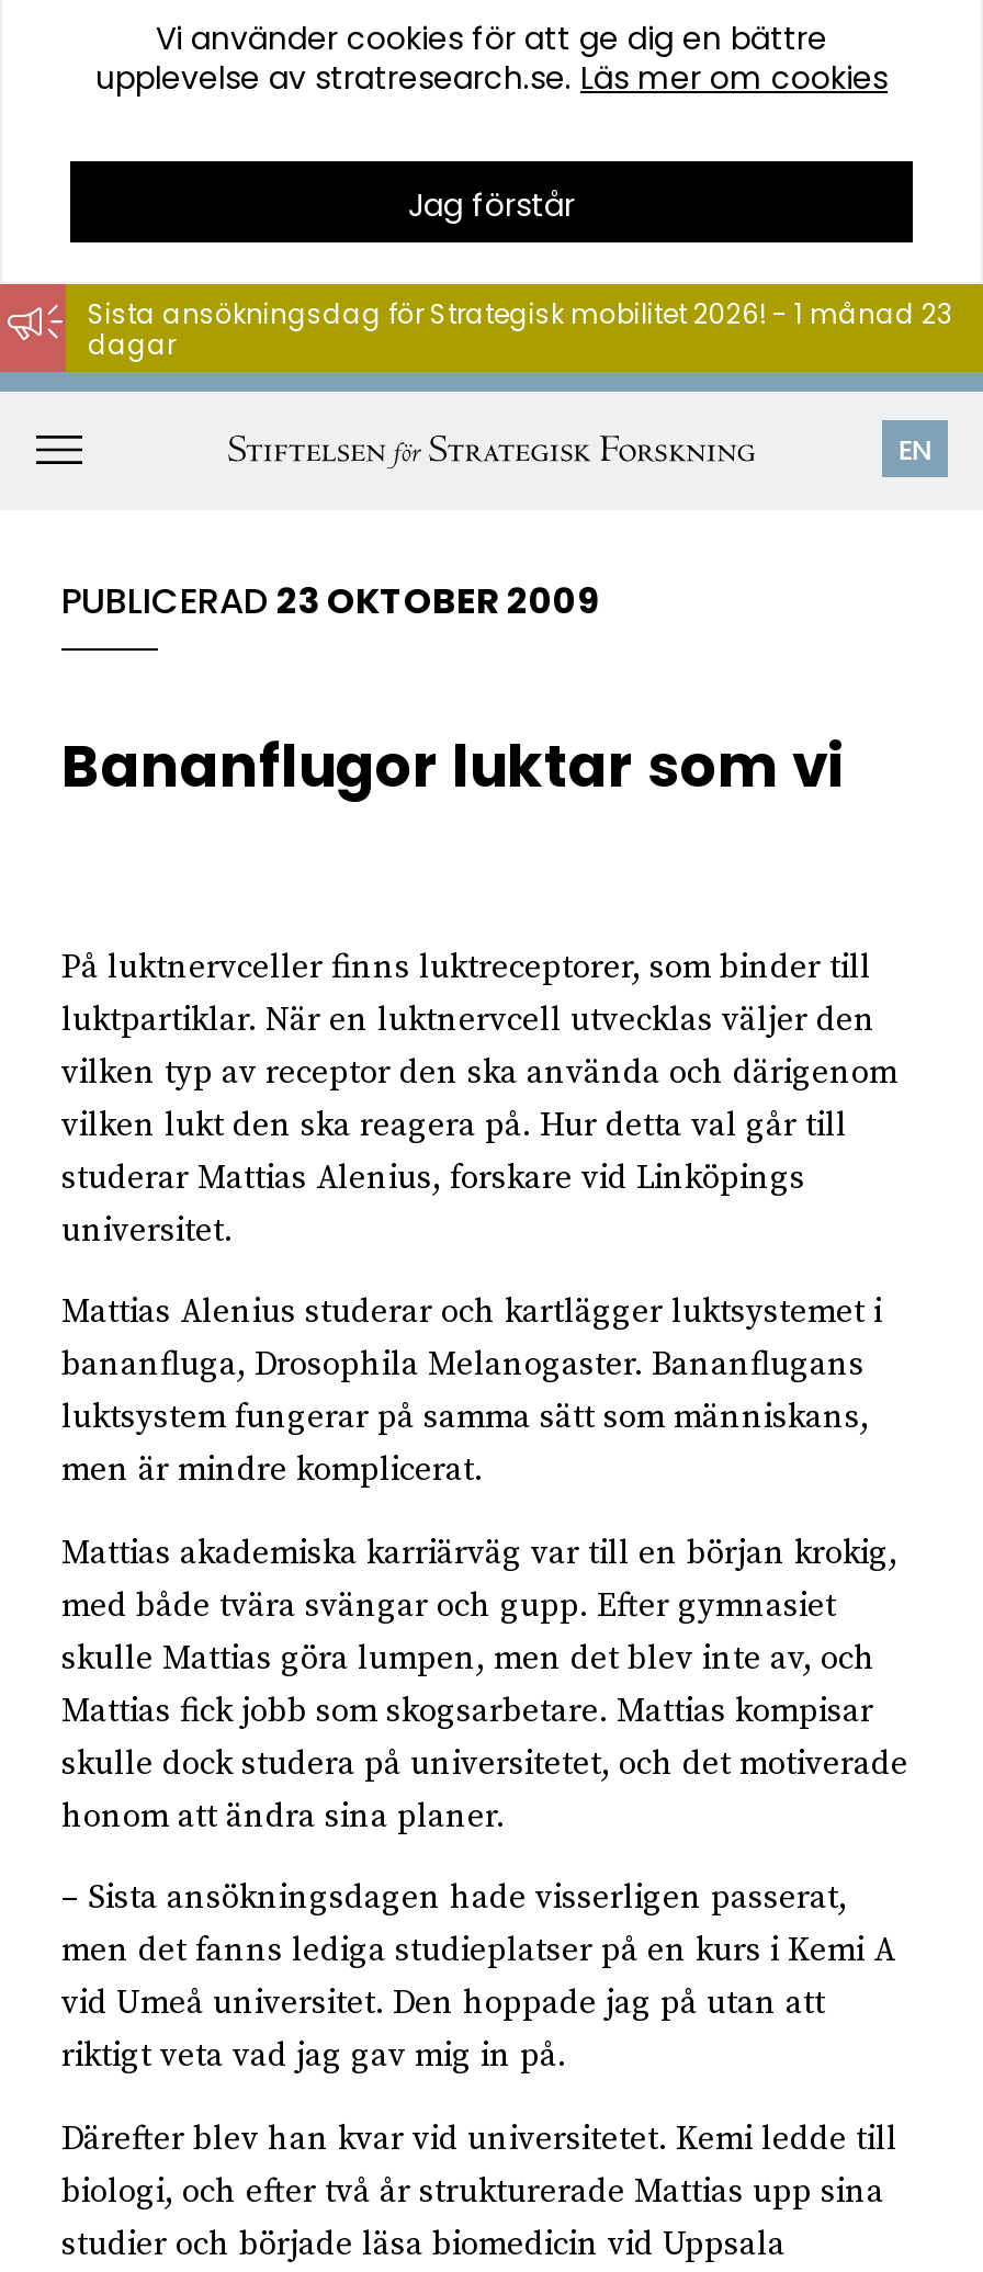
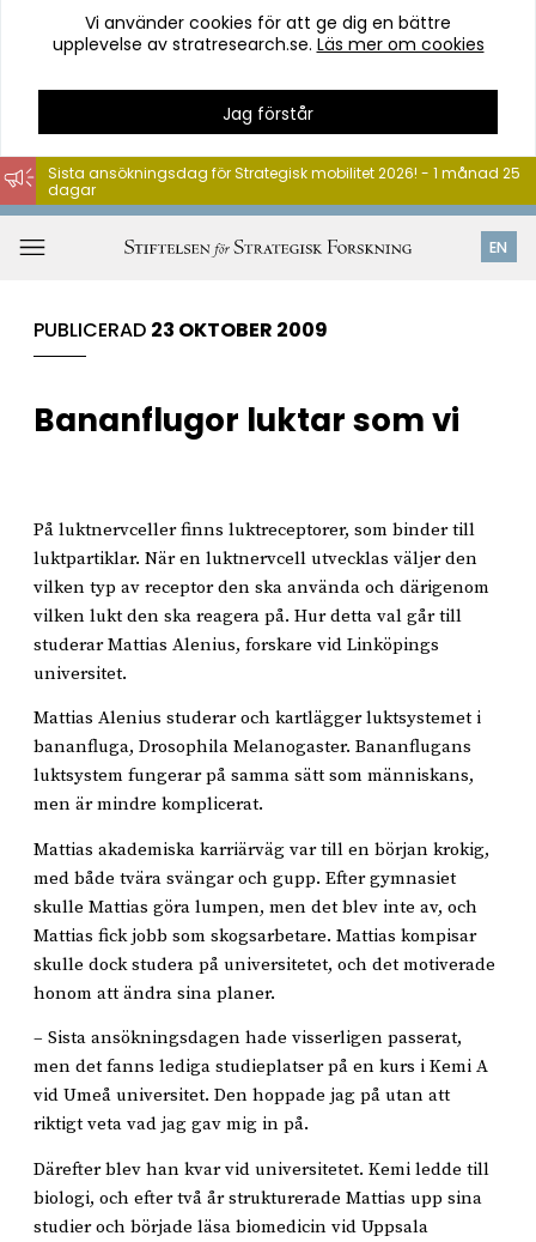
[88,295,952,332] Sista ansökningsdag för Strategisk mobilitet 2026! - 1 månad 23 -> [48,163,520,183] Sista ansökningsdag för Strategisk mobilitet 2026! - 1 månad 25

